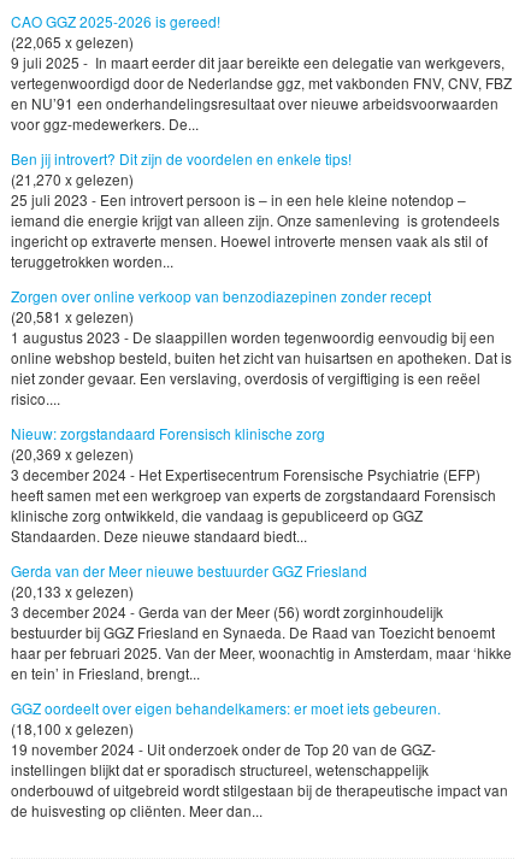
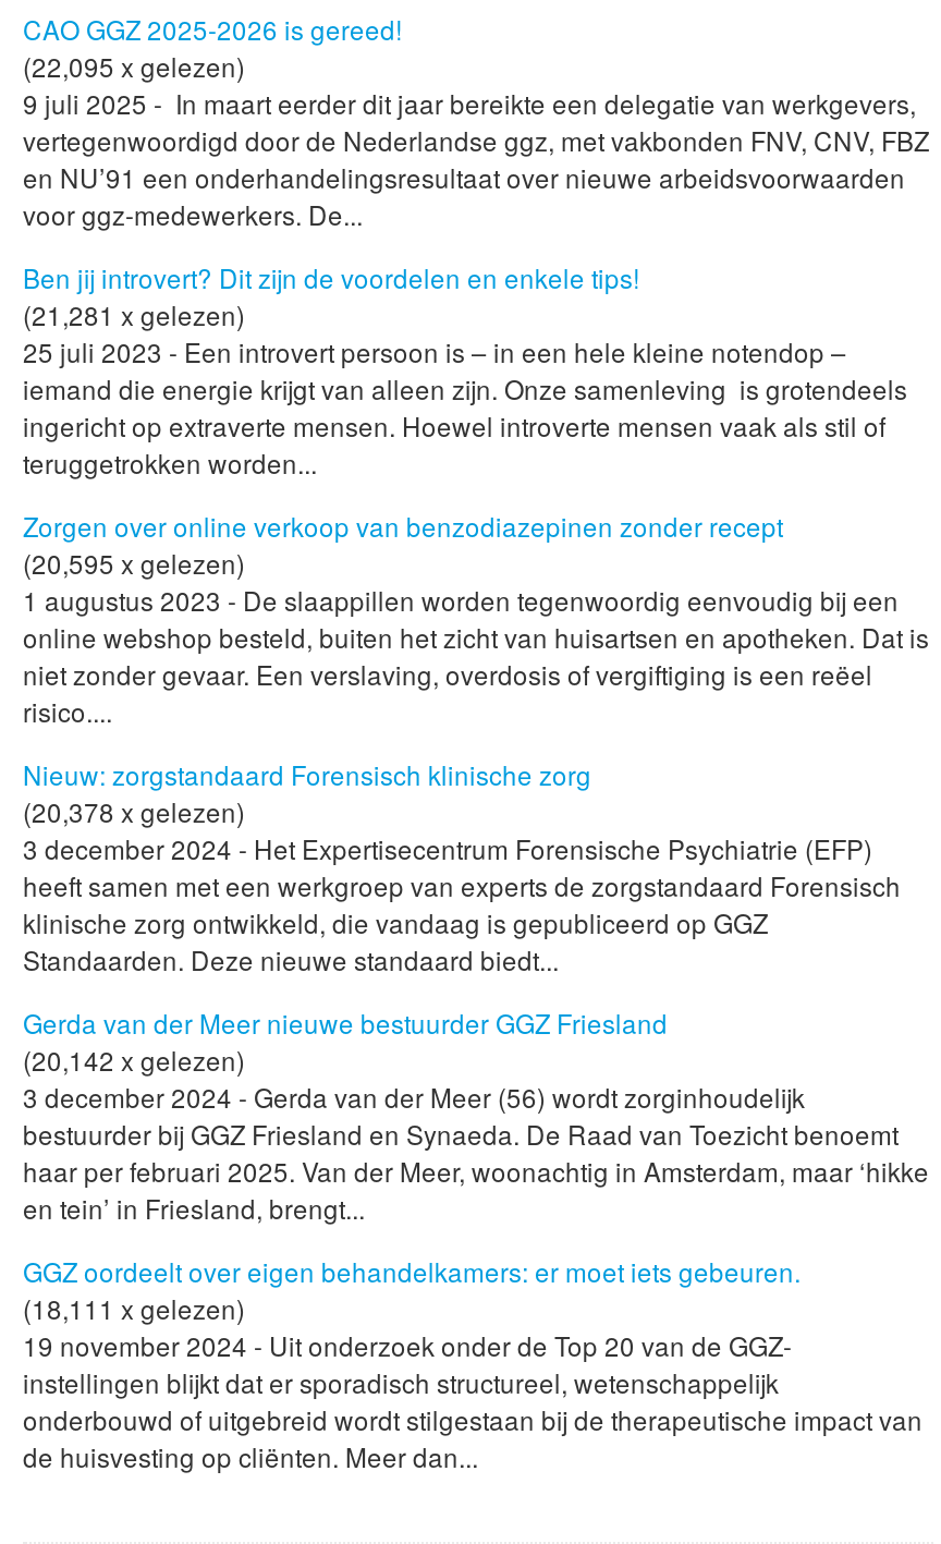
[11,31,134,52] (22,065 x gelezen) -> [23,47,245,84] (22,095 x gelezen)
[11,169,134,189] (21,270 x gelezen) -> [23,295,245,332] (21,281 x gelezen)
[11,306,134,326] (20,581 x gelezen) -> [23,543,245,580] (20,595 x gelezen)
[11,443,134,463] (20,369 x gelezen) -> [23,792,245,829] (20,378 x gelezen)
[11,580,134,601] (20,133 x gelezen) -> [23,1040,245,1077] (20,142 x gelezen)
[11,717,134,738] (18,100 x gelezen) -> [23,1288,245,1325] (18,111 x gelezen)

